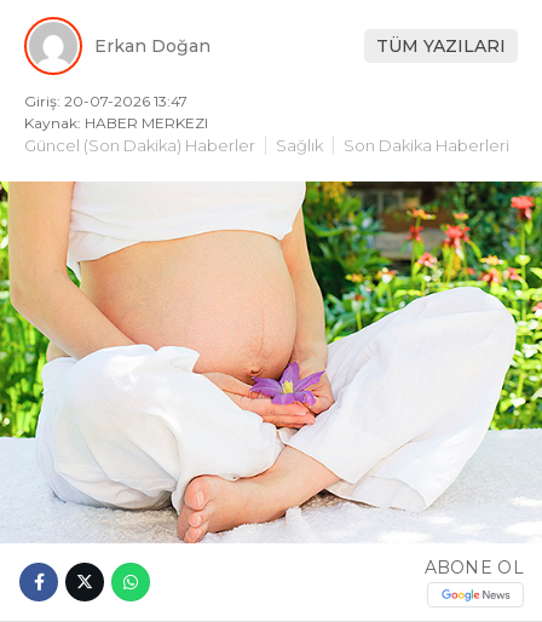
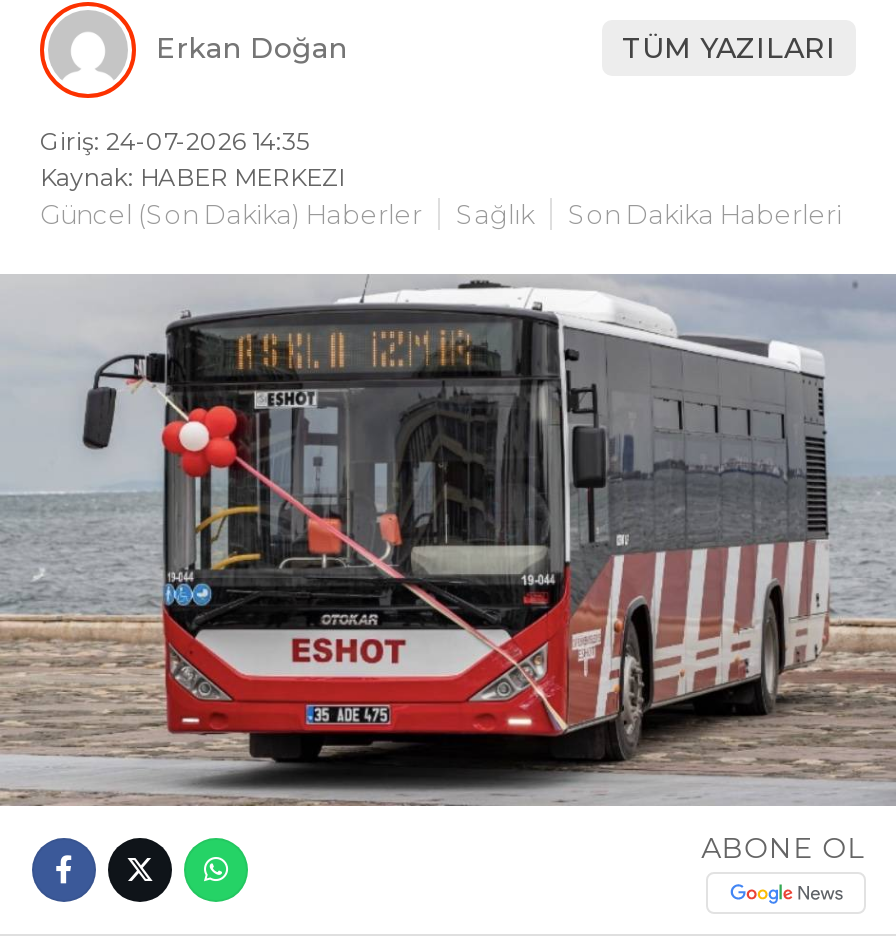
[24,92,188,110] Giriş: 20-07-2026 13:47 -> [40,125,308,155] Giriş: 24-07-2026 14:35
[4,180,538,543] [image] -> [6,273,890,807] [image]

